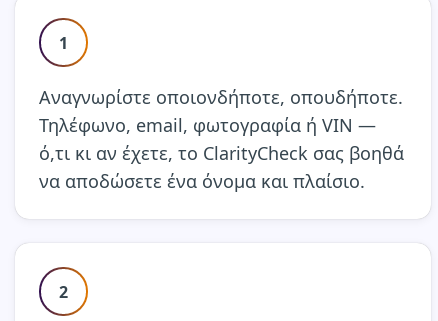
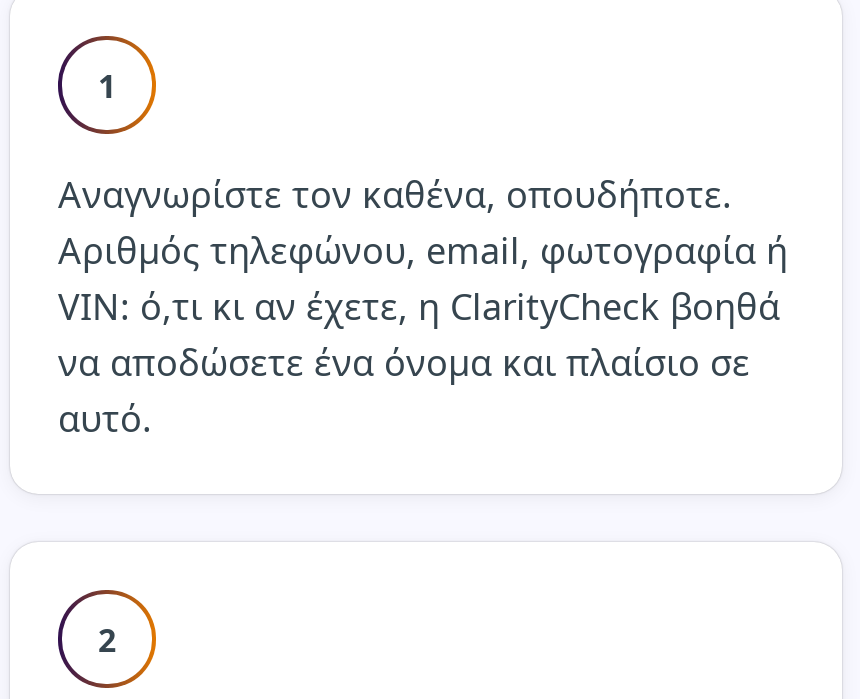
[39,85,404,193] Αναγνωρίστε οποιονδήποτε, οπουδήποτε. | Τηλέφωνο, email, φωτογραφία ή VIN — | ό,τι κι αν έχετε, το ClarityCheck σας βοηθά | να αποδώσετε ένα όνομα και πλαίσιο. -> [58,170,788,442] Αναγνωρίστε τον καθένα, οπουδήποτε. | Αριθμός τηλεφώνου, email, φωτογραφία ή | VIN: ό,τι κι αν έχετε, η ClarityCheck βοηθά | να αποδώσετε ένα όνομα και πλαίσιο σε | αυτό.

